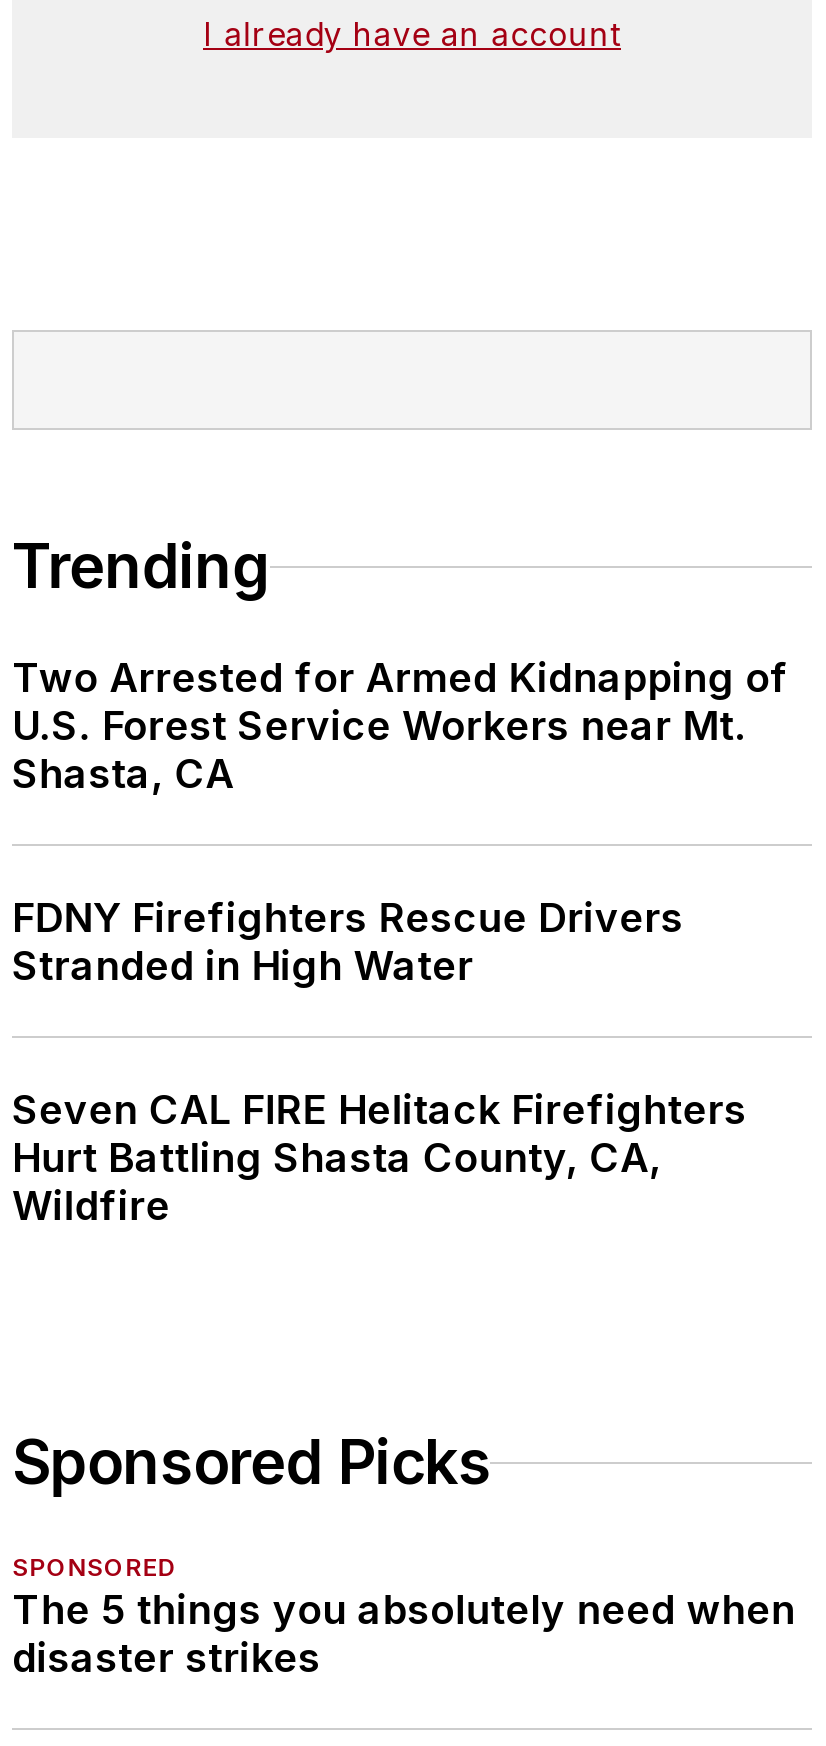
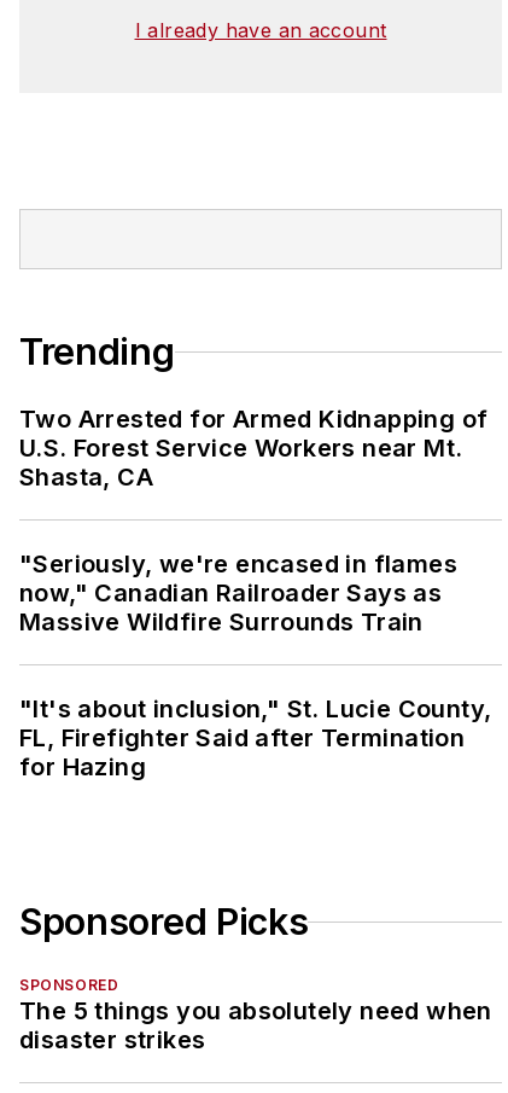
[12,894,684,990] FDNY Firefighters Rescue Drivers | Stranded in High Water -> [19,550,457,637] "Seriously, we're encased in flames | now," Canadian Railroader Says as | Massive Wildfire Surrounds Train
[12,1086,747,1230] Seven CAL FIRE Helitack Firefighters | Hurt Battling Shasta County, CA, | Wildfire -> [19,695,492,782] "It's about inclusion," St. Lucie County, | FL, Firefighter Said after Termination | for Hazing

